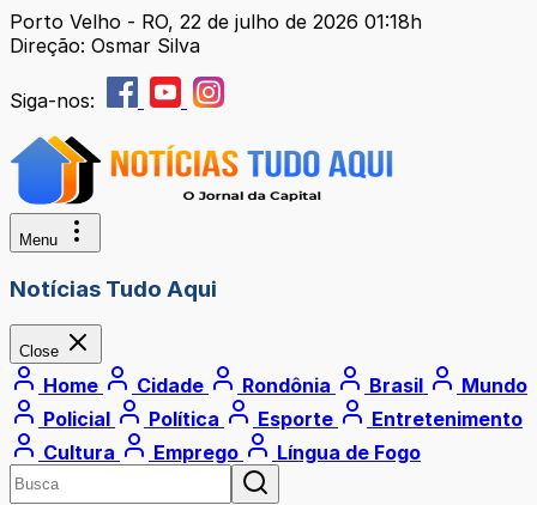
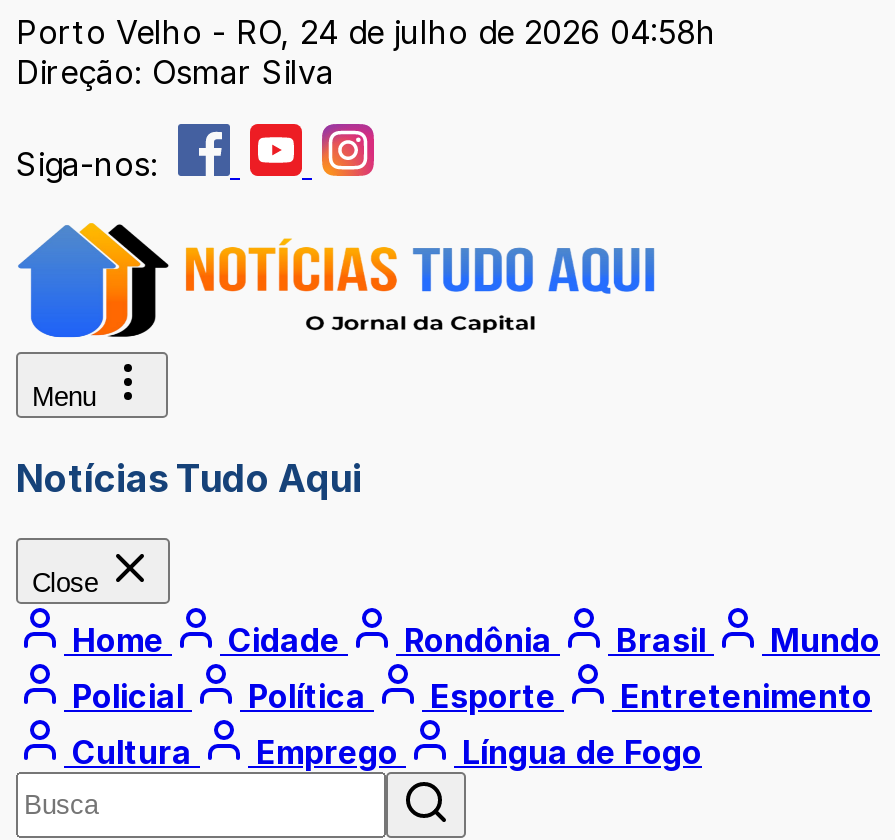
[10,10,422,34] Porto Velho - RO, 22 de julho de 2026 01:18h -> [16,12,716,52] Porto Velho - RO, 24 de julho de 2026 04:58h

